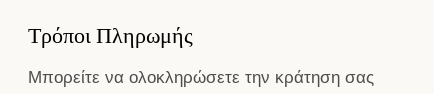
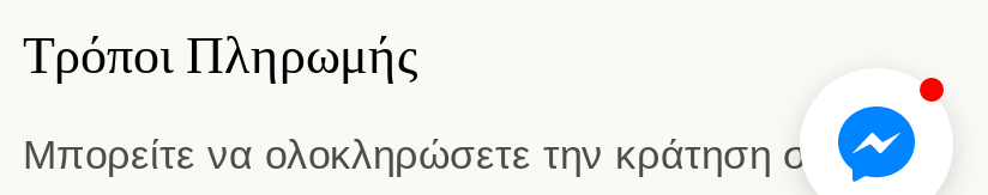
none -> [836,75,946,181] [image]

